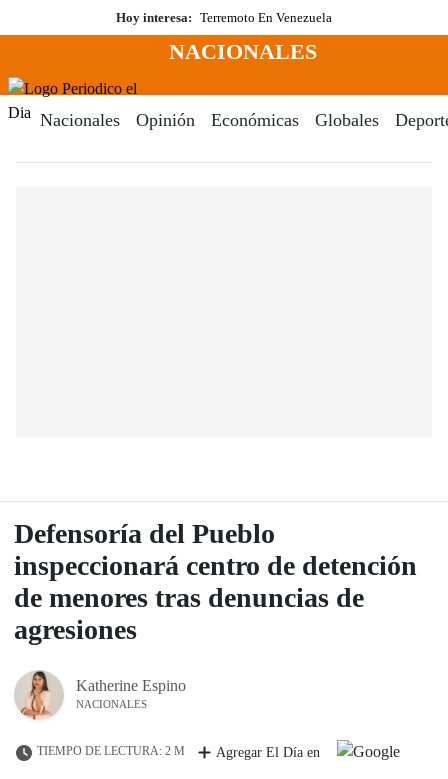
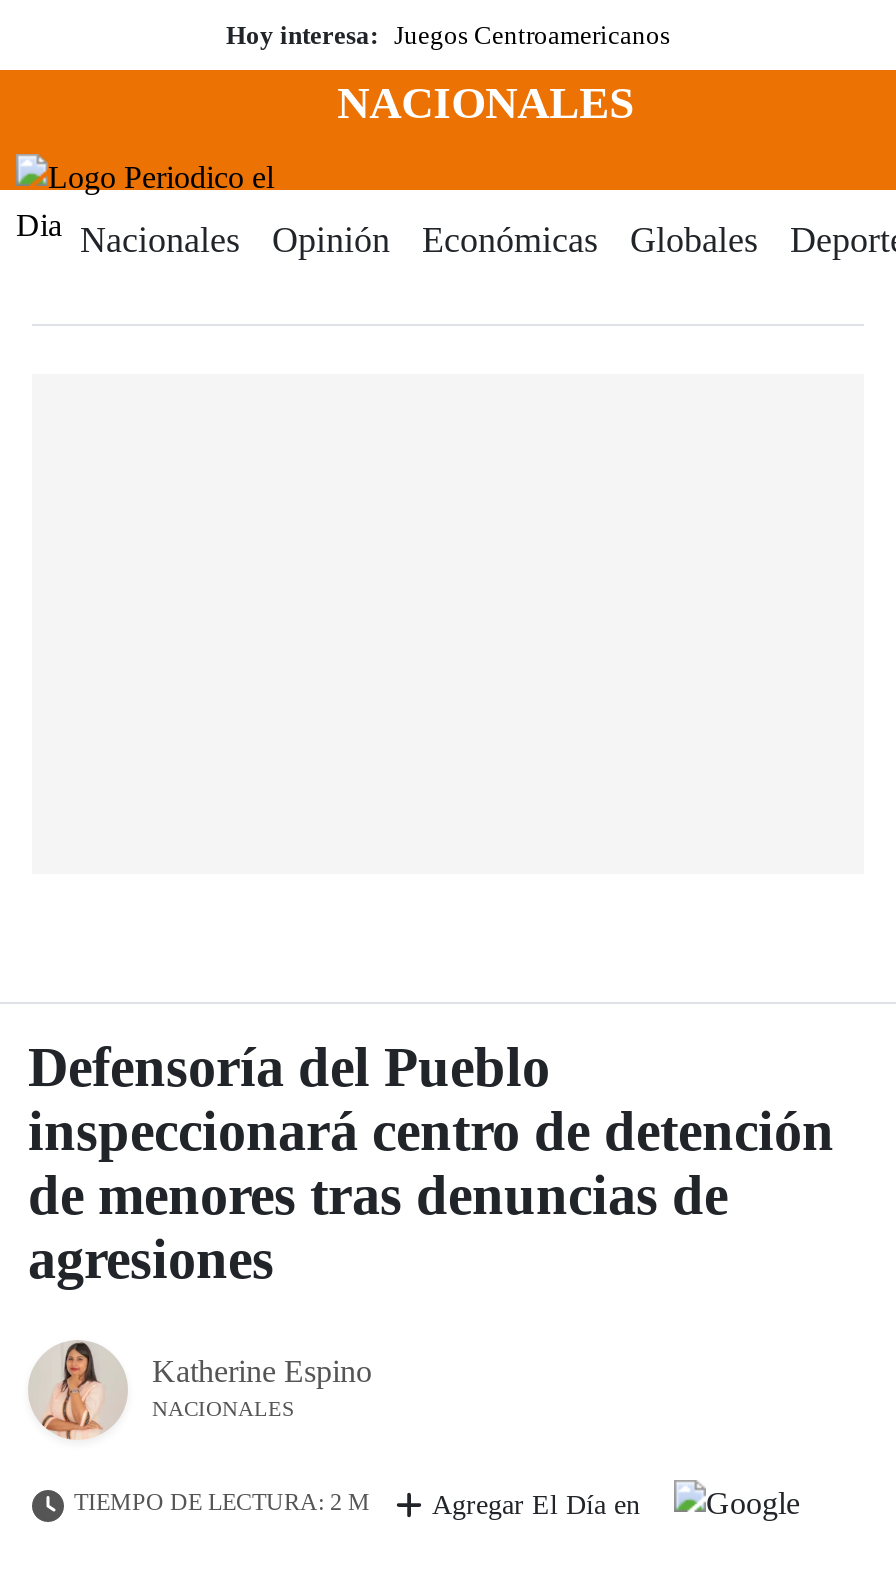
[116,10,332,25] Hoy interesa: Terremoto En Venezuela -> [226,20,670,50] Hoy interesa: Juegos Centroamericanos

